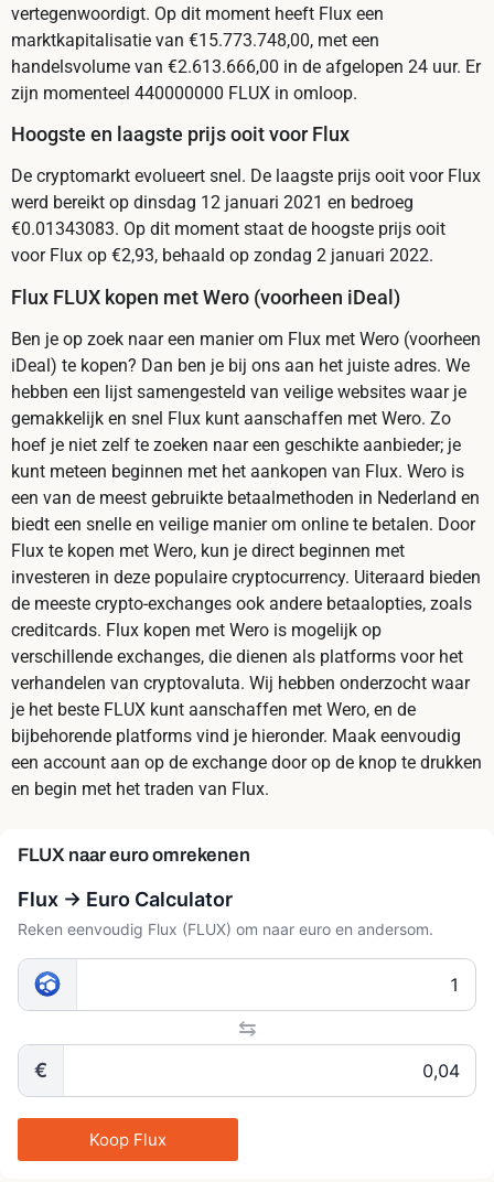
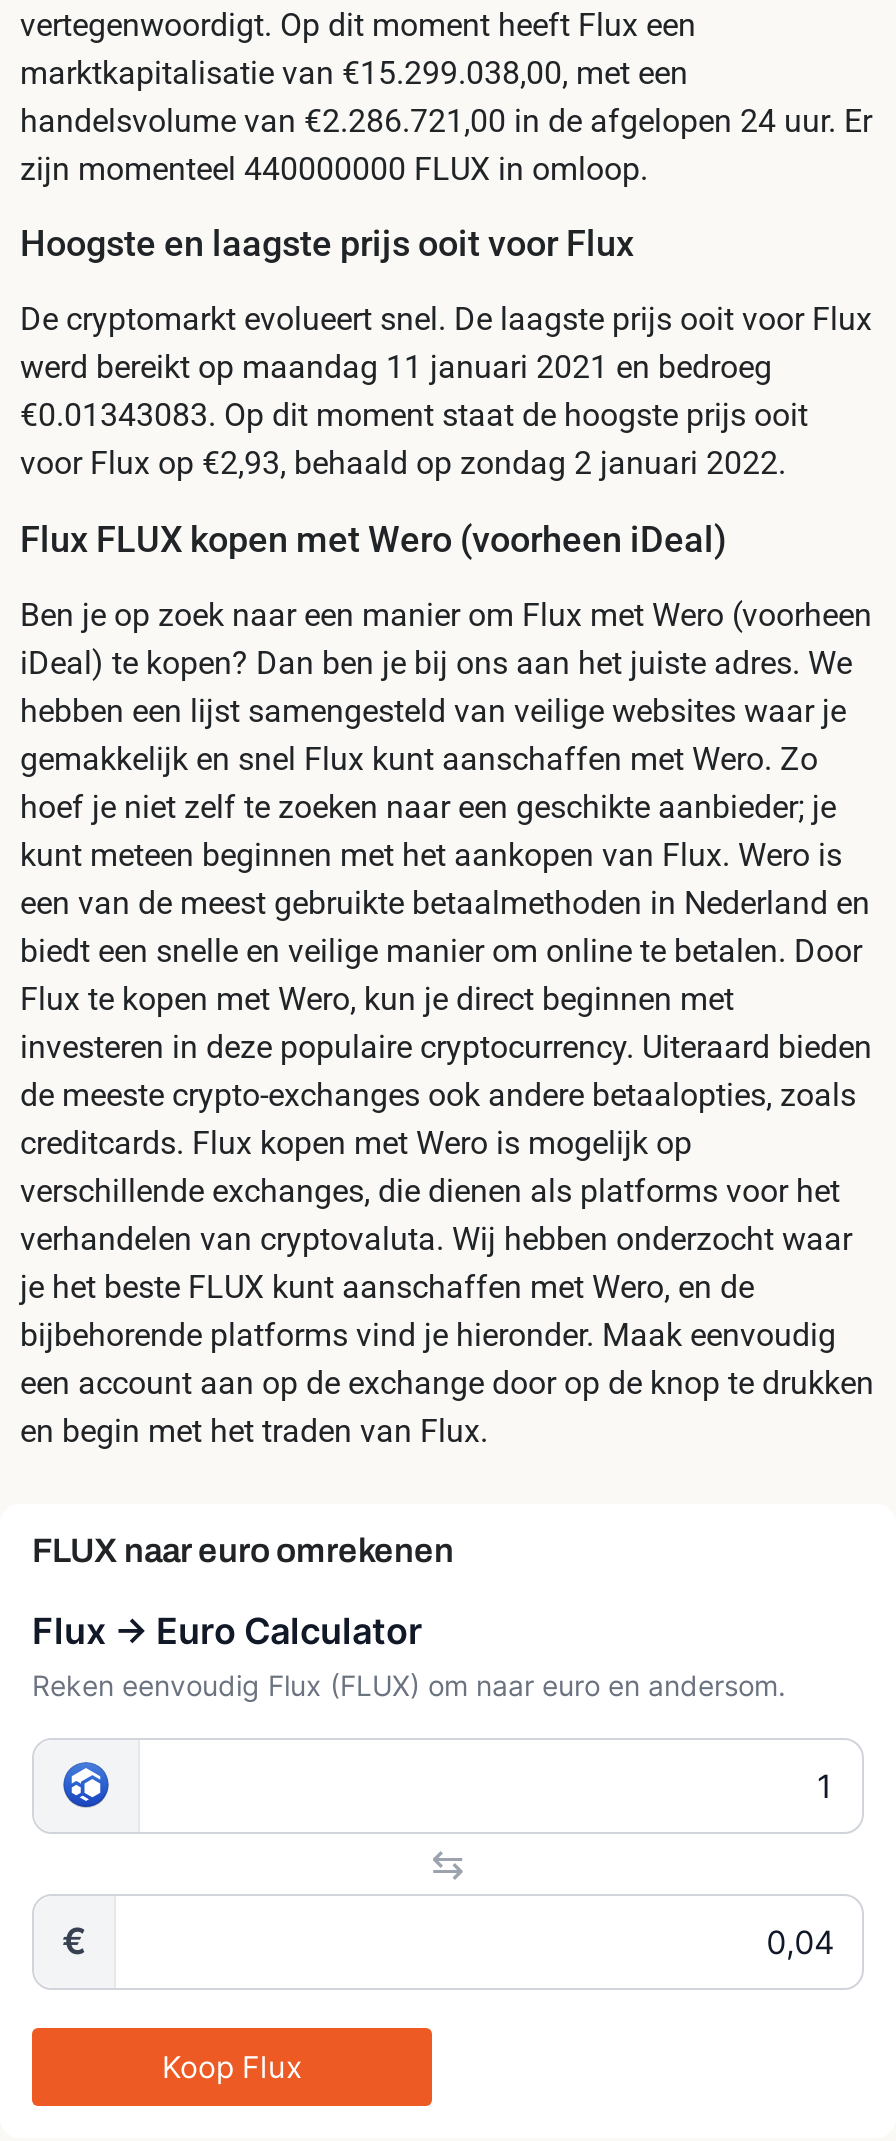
[11,30,379,51] marktkapitalisatie van €15.773.748,00, met een -> [20,54,688,92] marktkapitalisatie van €15.299.038,00, met een
[11,56,481,77] handelsvolume van €2.613.666,00 in de afgelopen 24 uur. Er -> [20,102,872,140] handelsvolume van €2.286.721,00 in de afgelopen 24 uur. Er
[11,192,414,213] werd bereikt op dinsdag 12 januari 2021 en bedroeg -> [20,349,772,387] werd bereikt op maandag 11 januari 2021 en bedroeg

